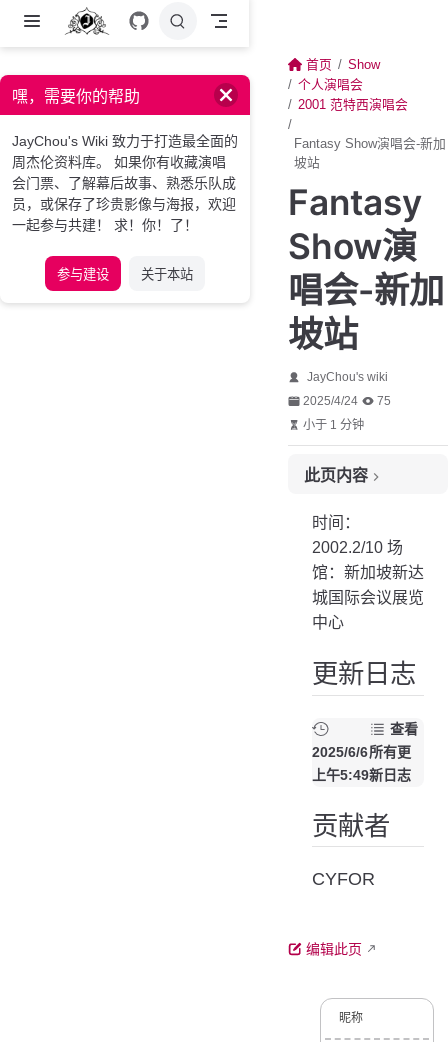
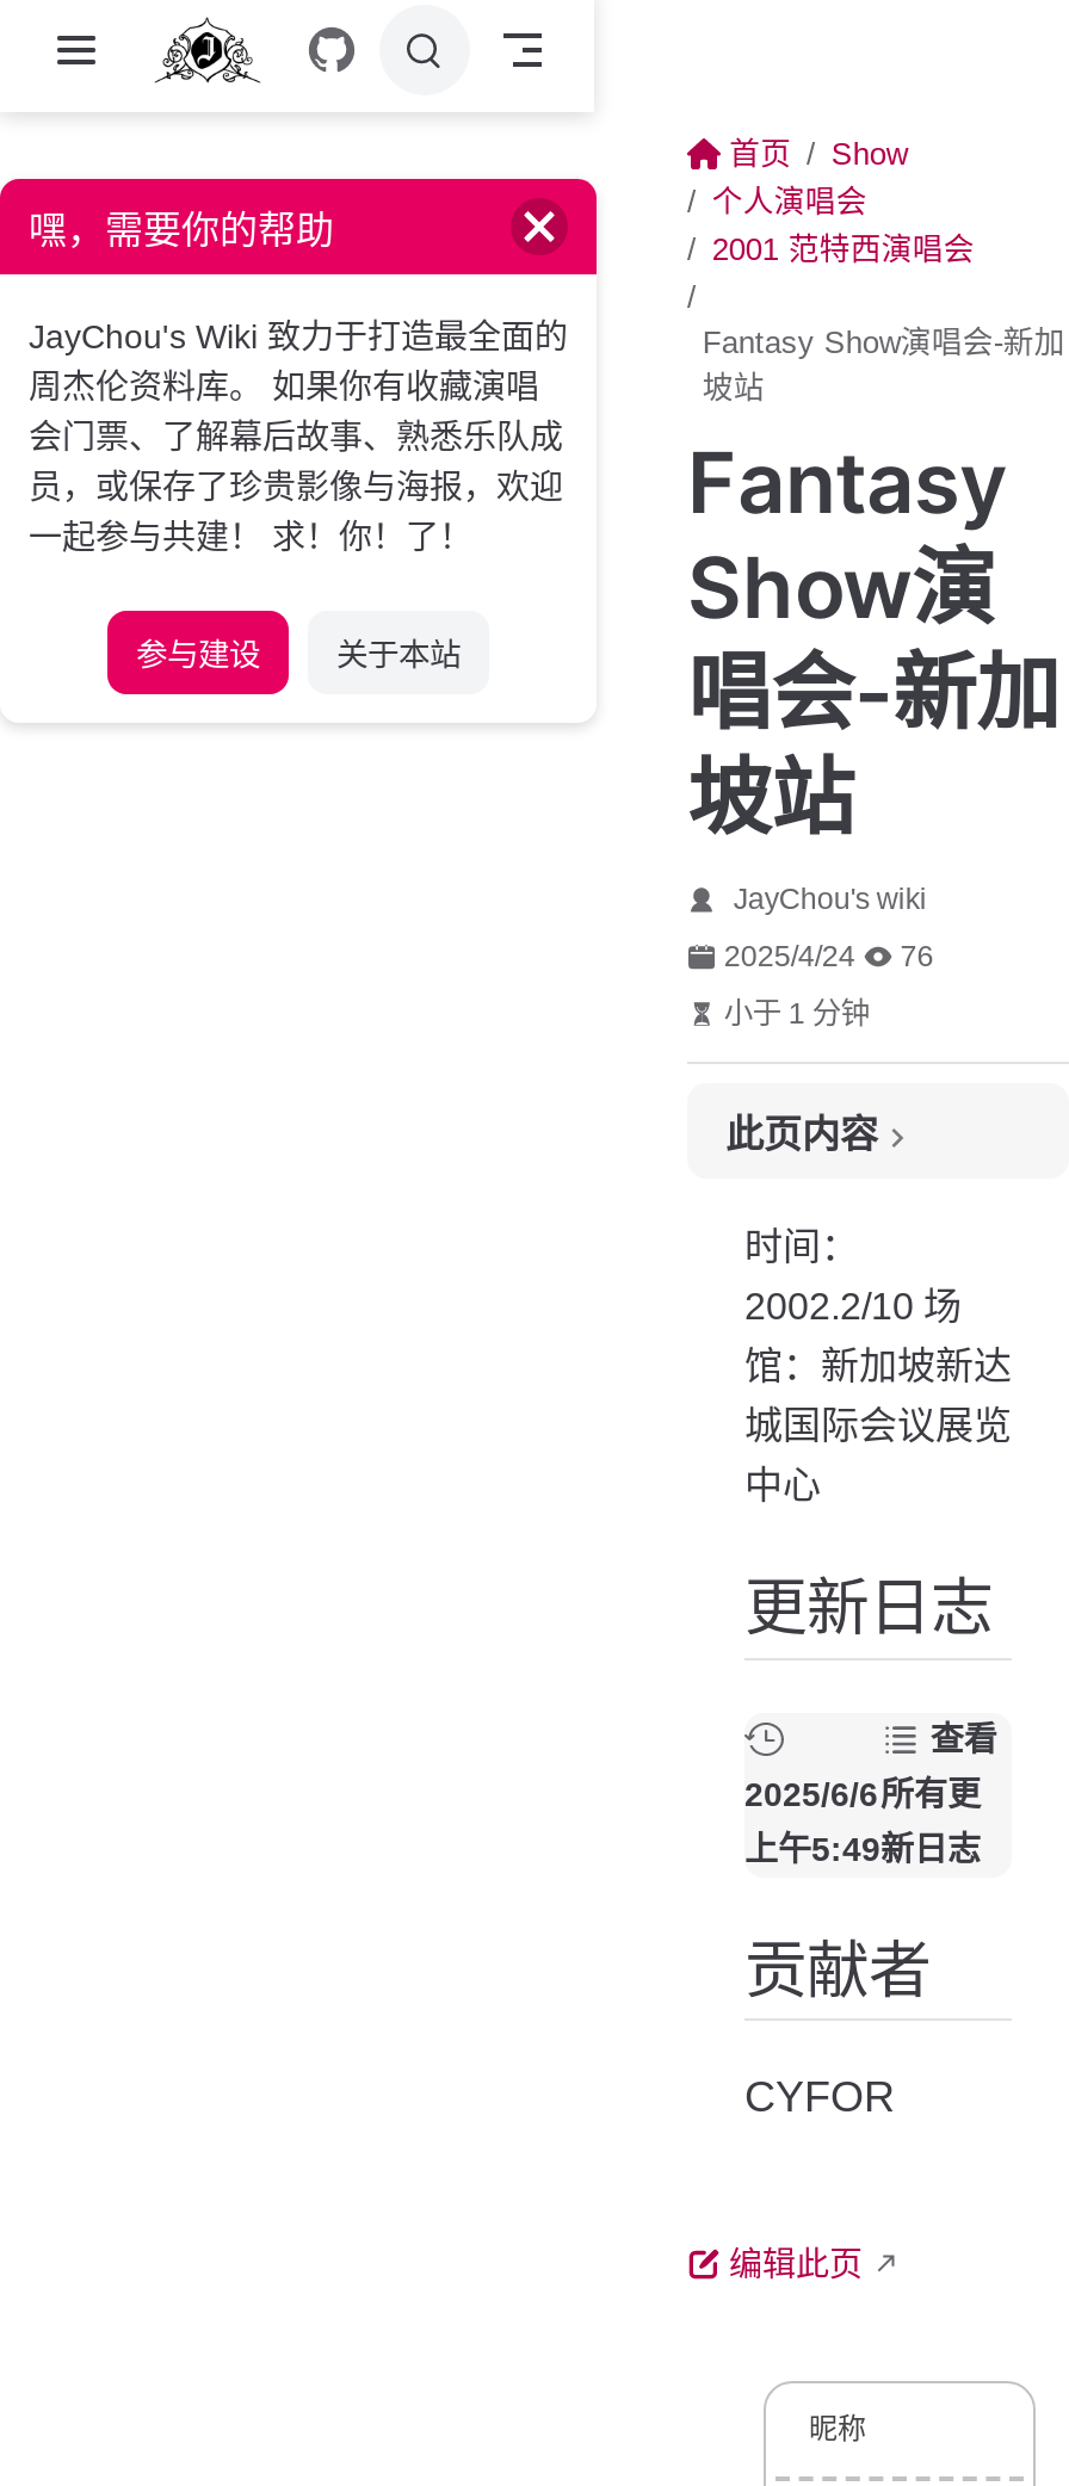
[303,394,391,408] 2025/4/24 75 -> [724,940,934,973] 2025/4/24 76

